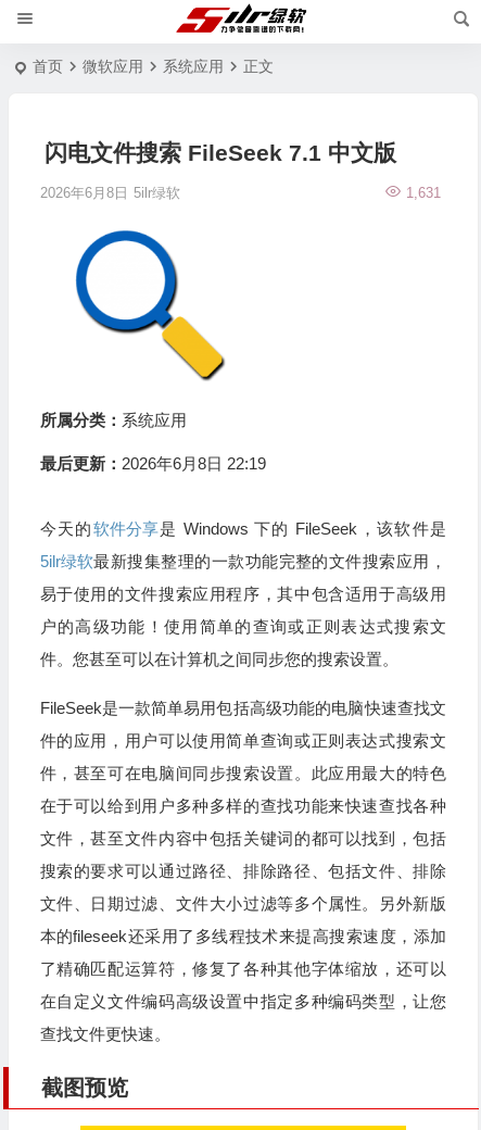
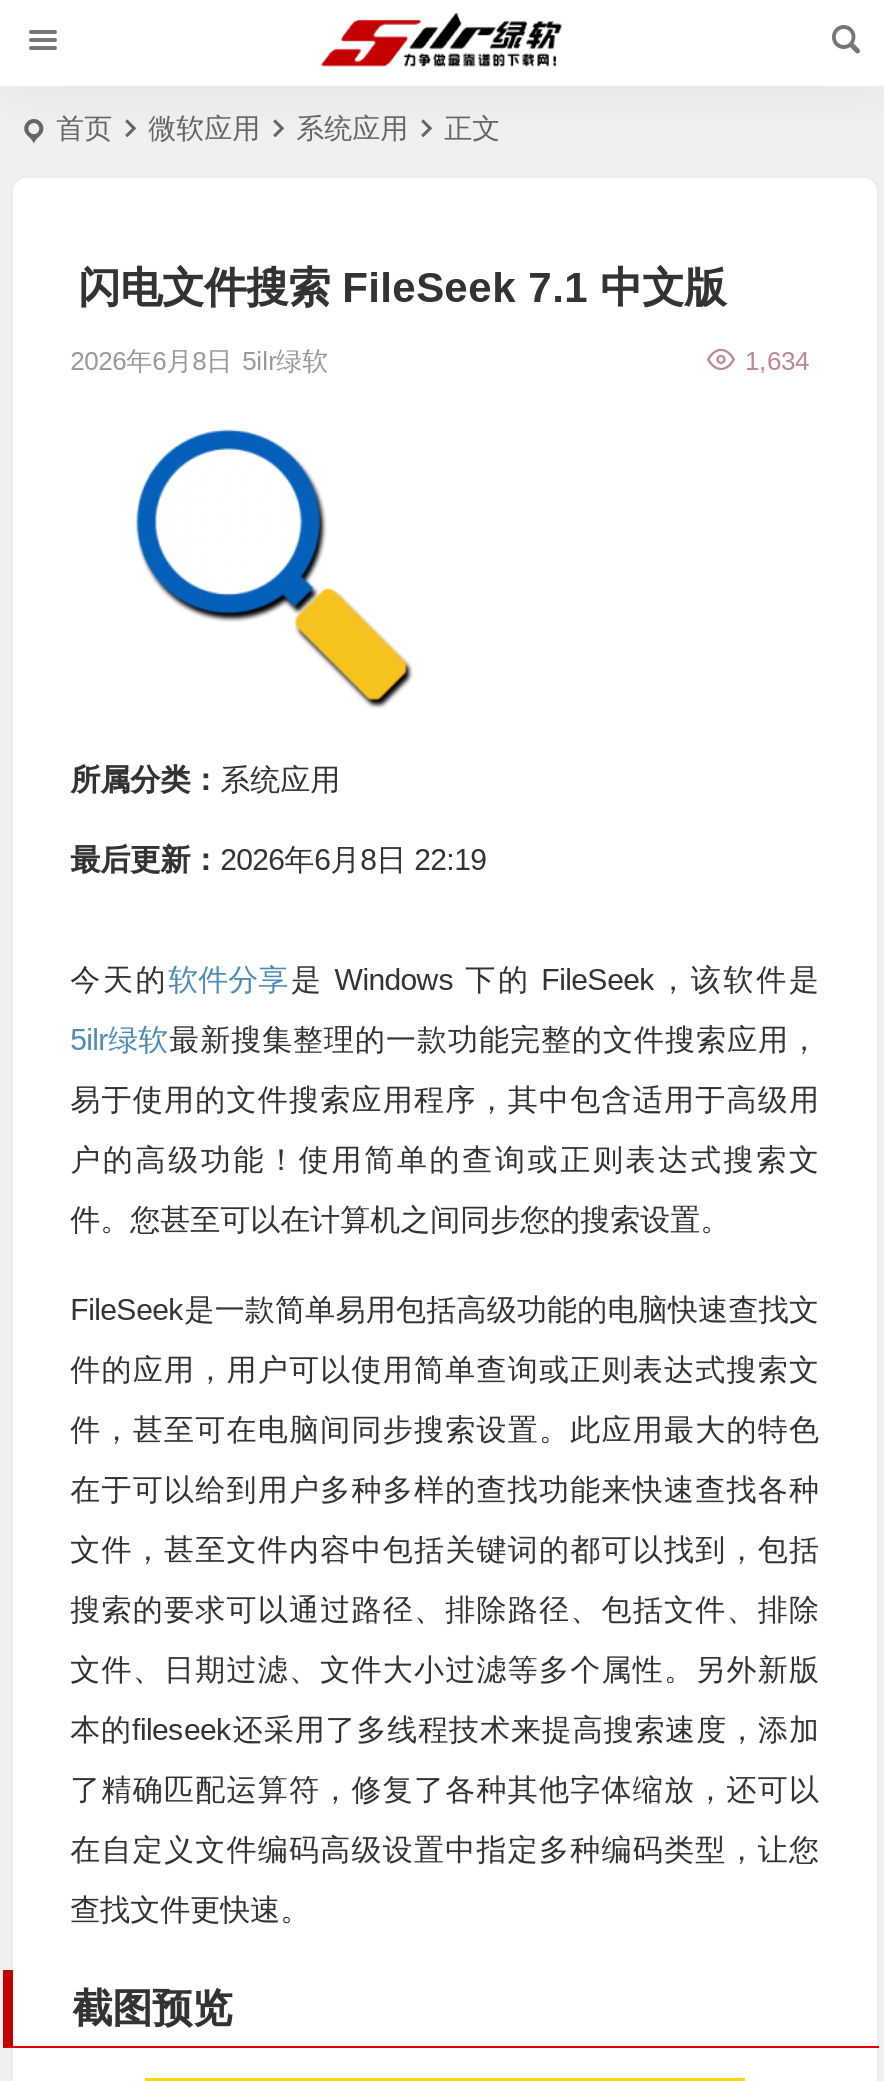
[406,185,441,201] 1,631 -> [745,346,809,376] 1,634

